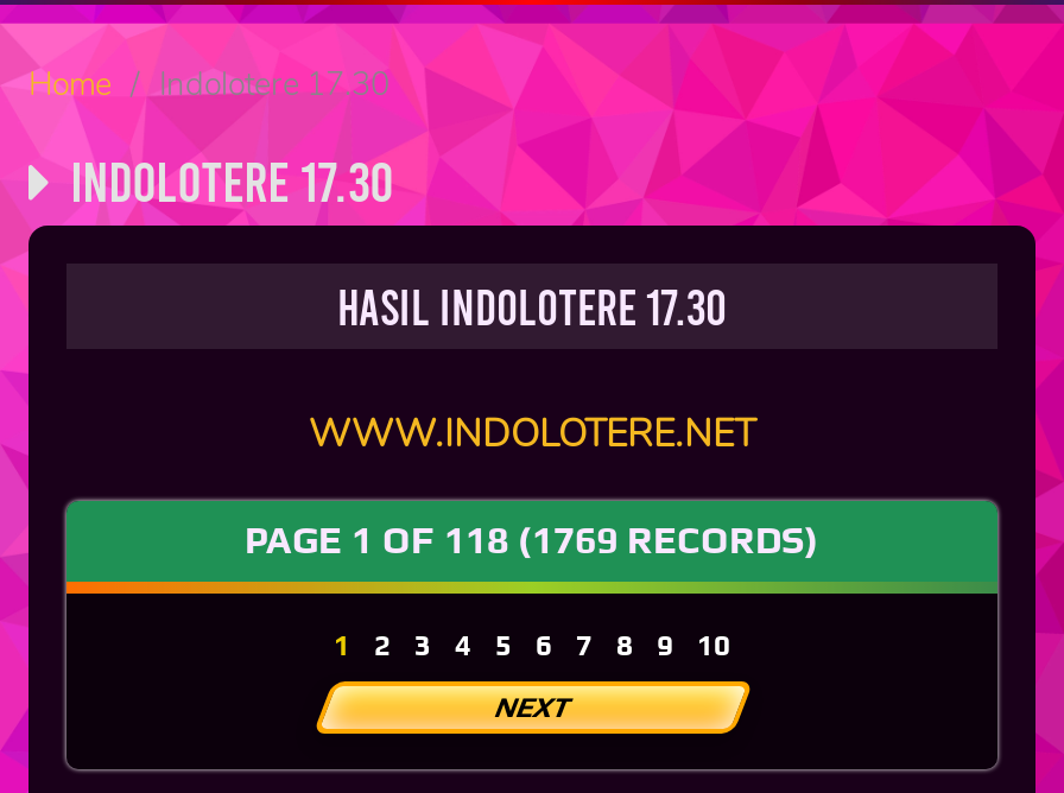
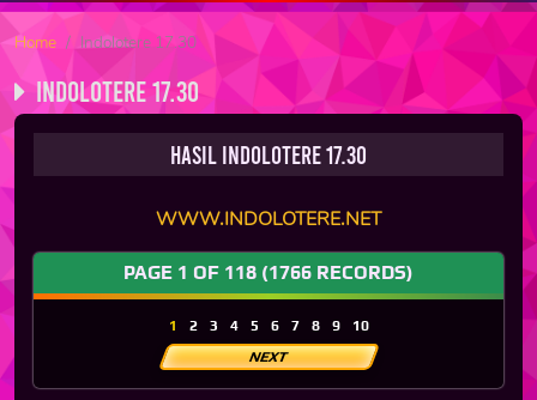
[245,518,819,563] PAGE 1 OF 118 (1769 RECORDS) -> [123,261,414,284] PAGE 1 OF 118 (1766 RECORDS)

